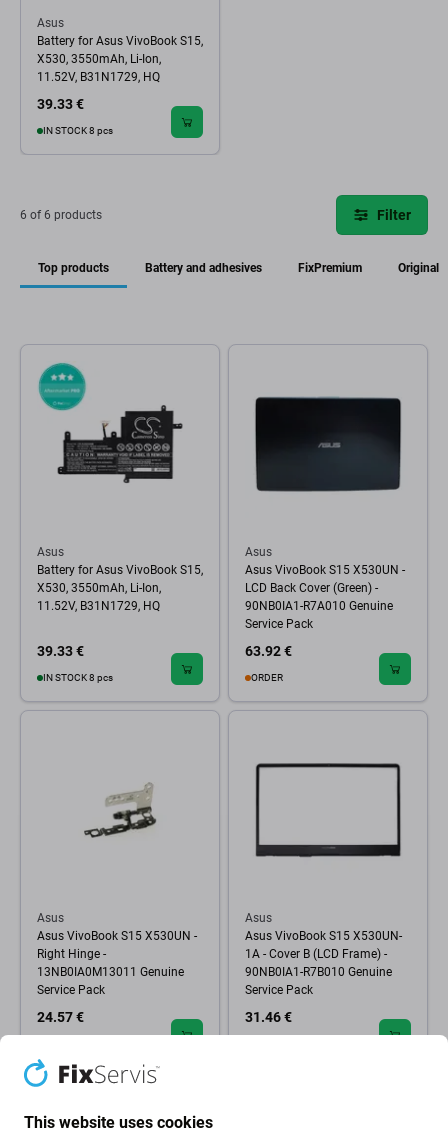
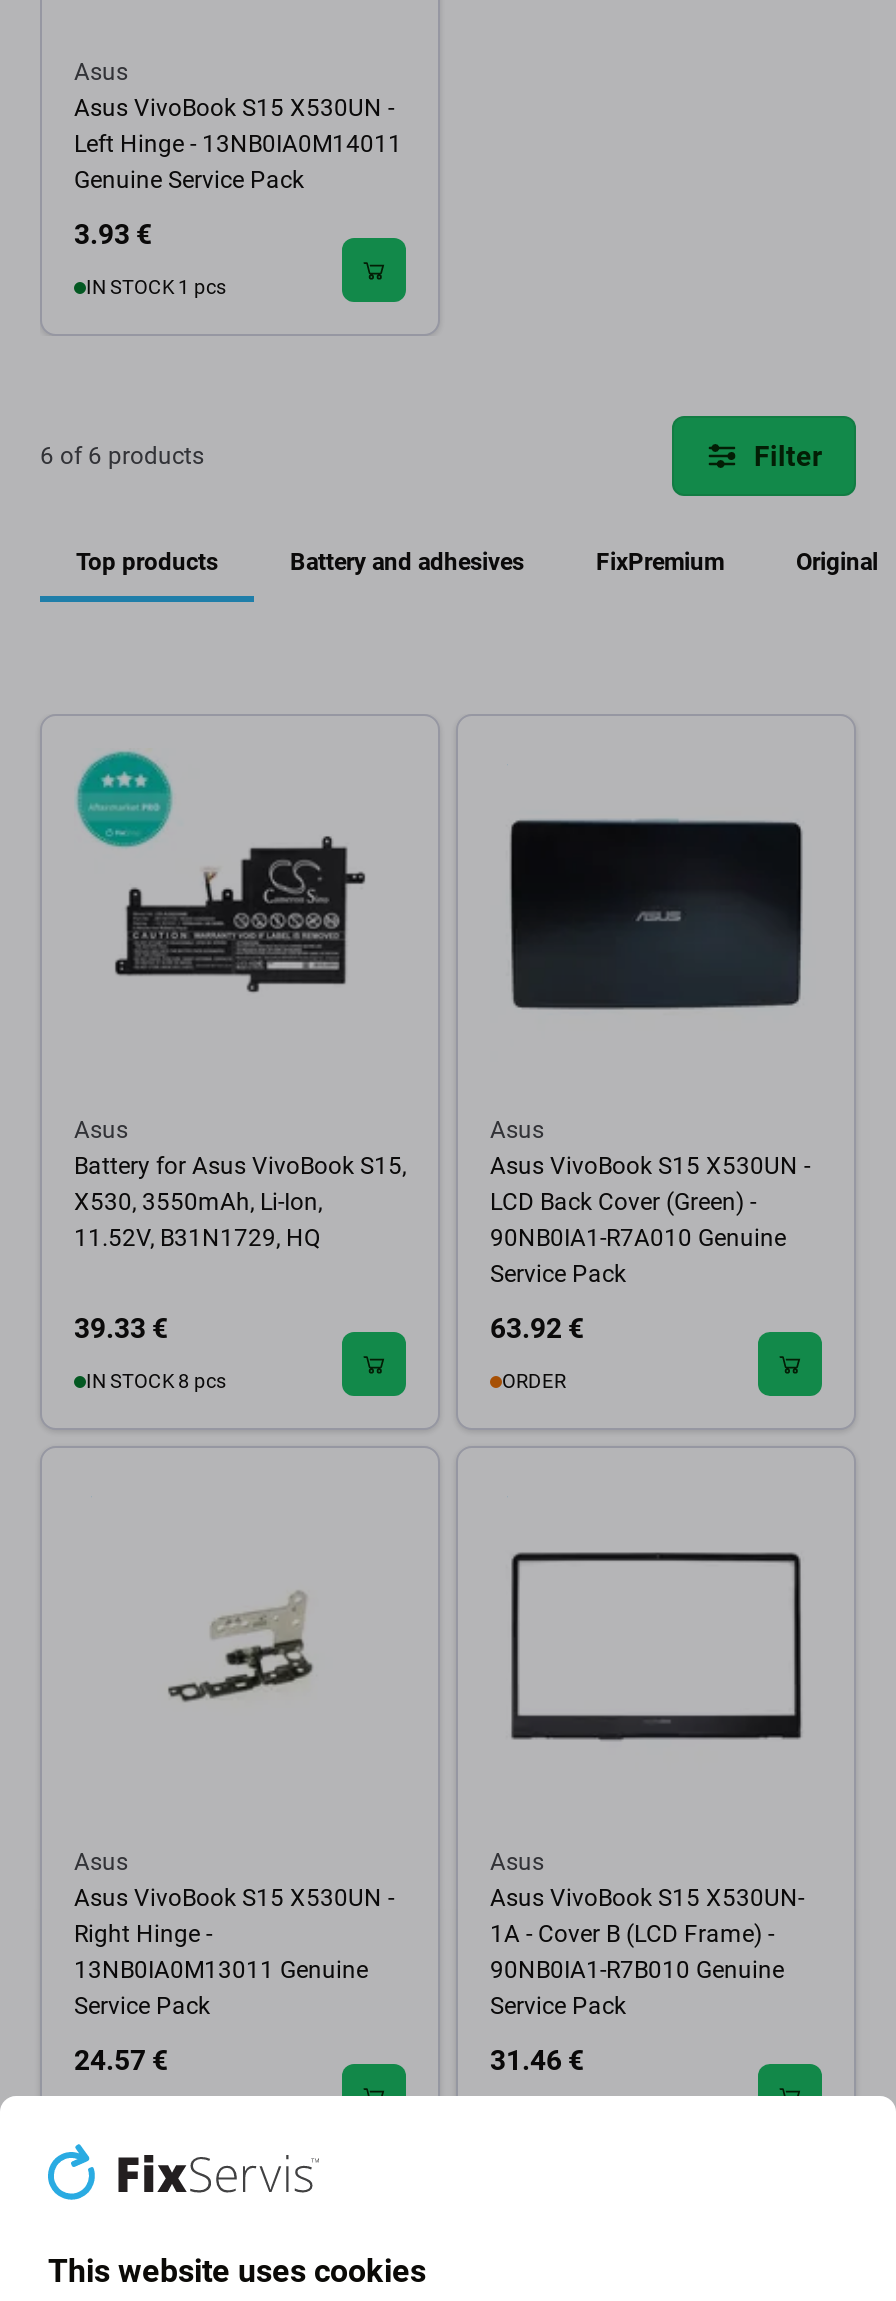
[37,34,203,84] Battery for Asus VivoBook S15, | X530, 3550mAh, Li-Ion, | 11.52V, B31N1729, HQ -> [74,94,402,194] Asus VivoBook S15 X530UN - | Left Hinge - 13NB0IA0M14011 | Genuine Service Pack
[37,96,84,112] 39.33 € -> [74,218,152,250] 3.93 €
[43,125,113,136] IN STOCK 8 pcs -> [86,276,226,298] IN STOCK 1 pcs

